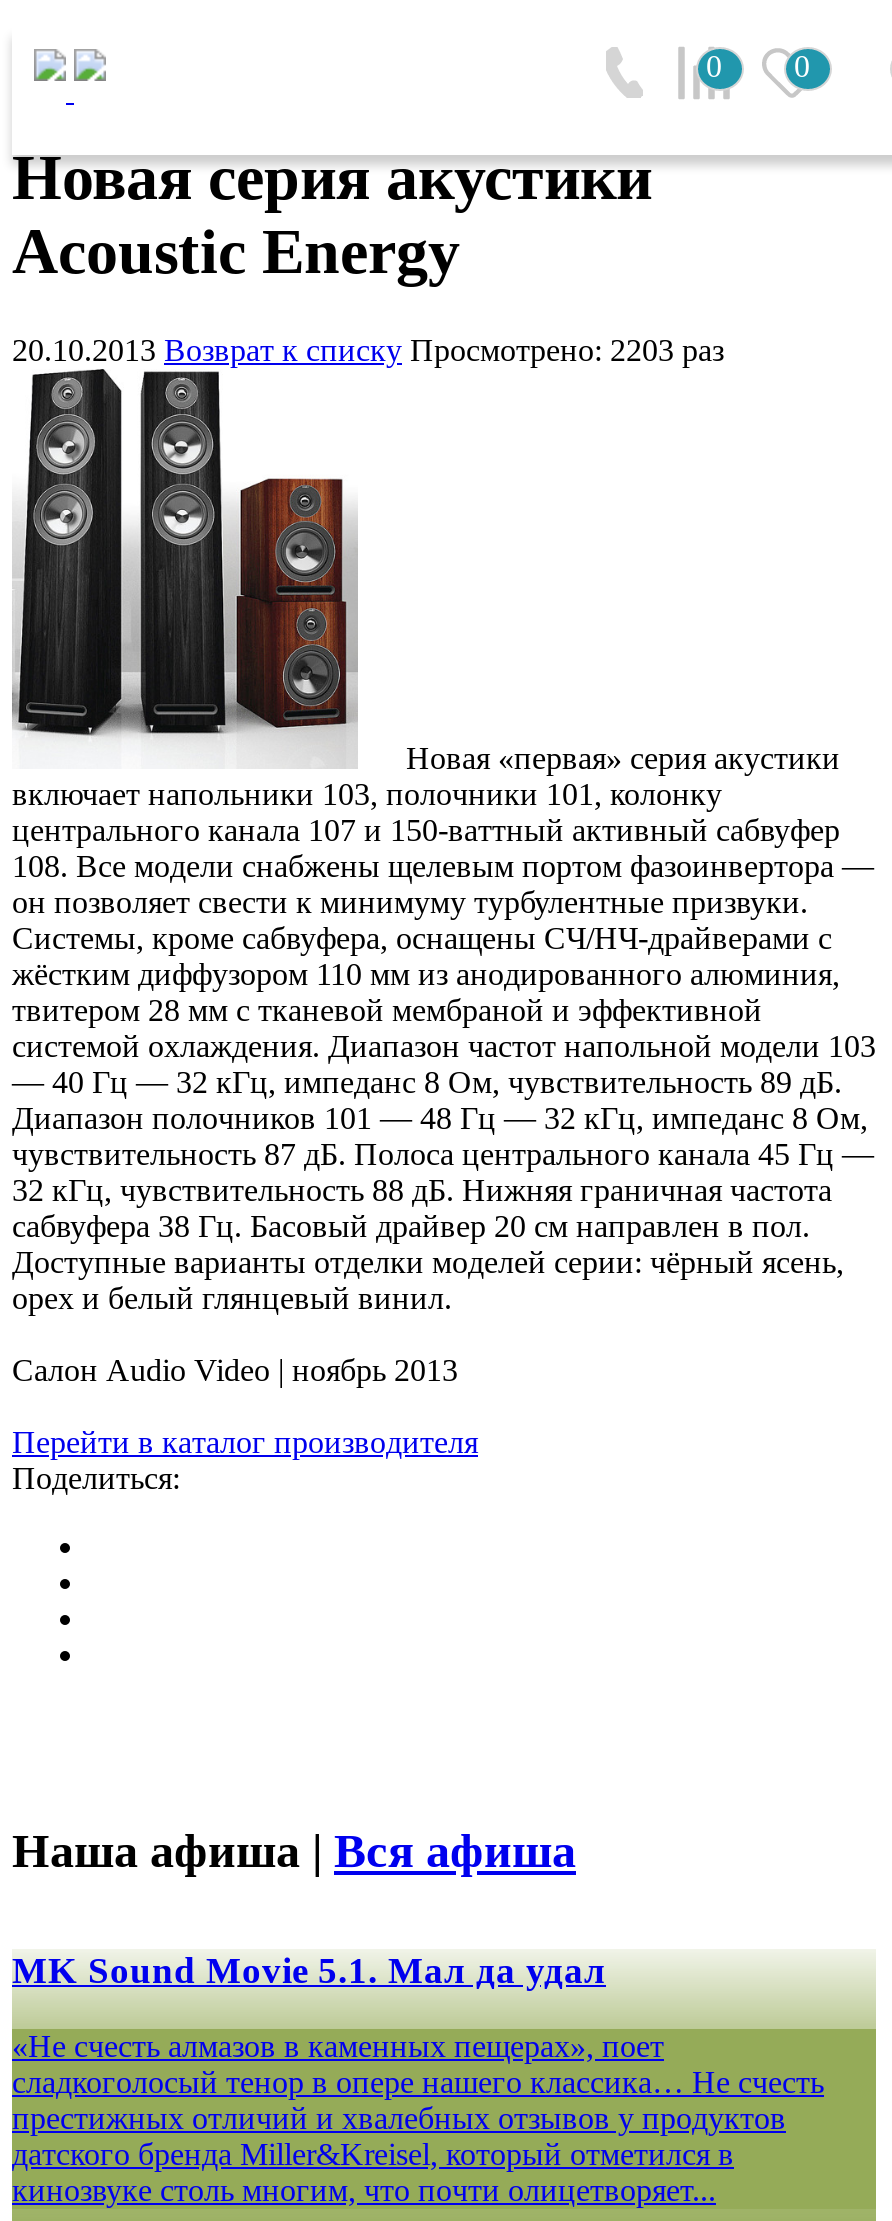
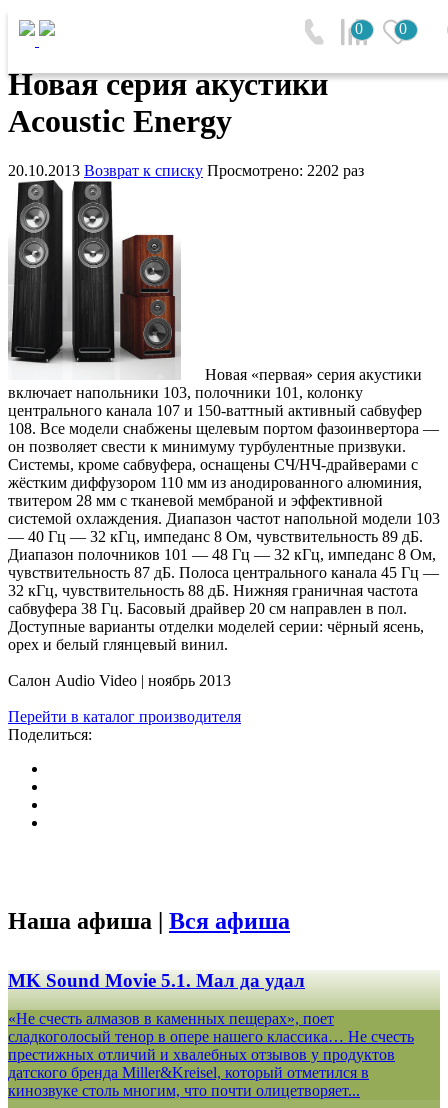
[12,333,724,367] 20.10.2013 Возврат к списку Просмотрено: 2203 раз -> [8,162,364,179] 20.10.2013 Возврат к списку Просмотрено: 2202 раз

